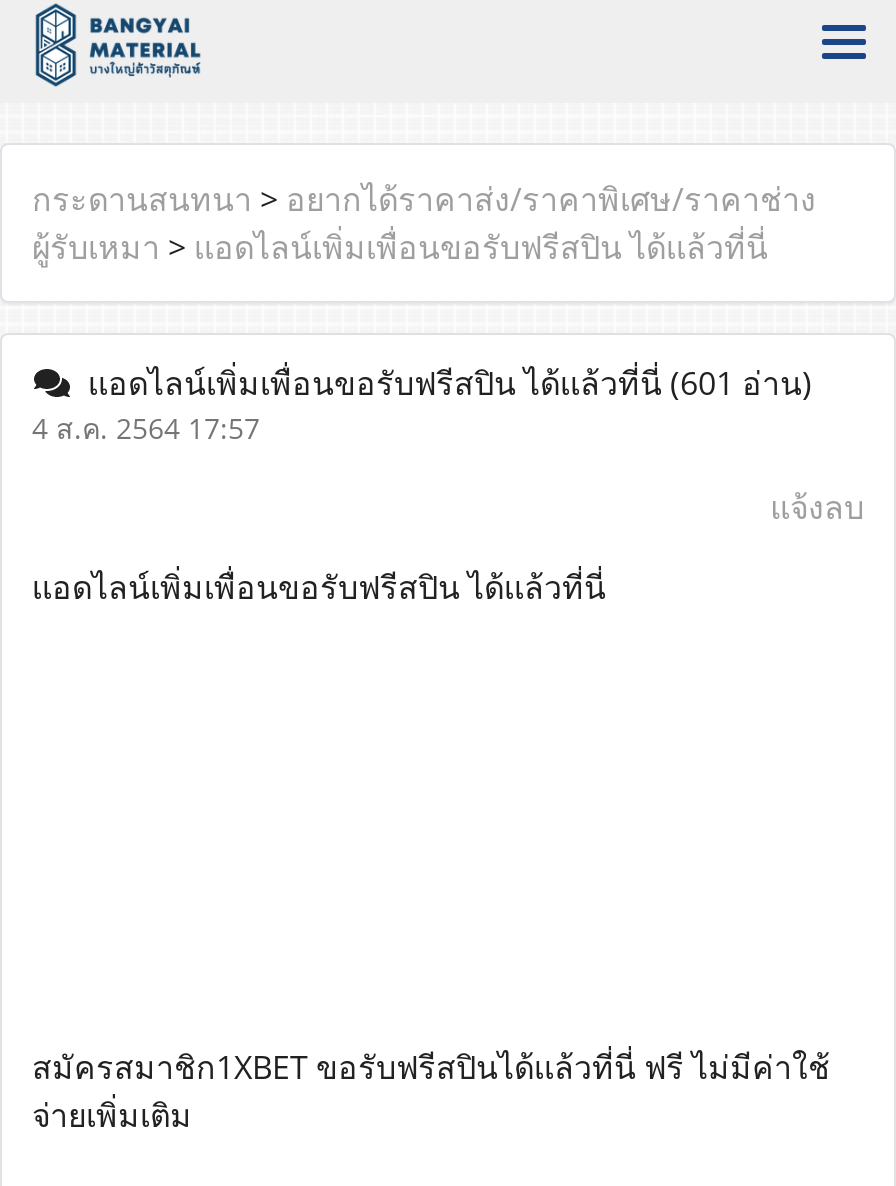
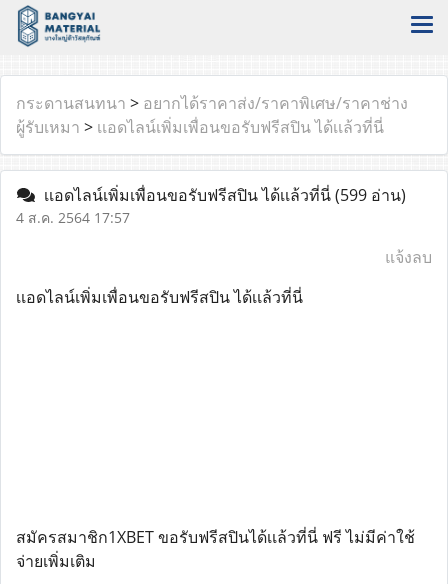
[72,361,812,405] เเอดไลน์เพิ่มเพื่อนขอรับฟรีสปิน ได้เเล้วที่นี่(601 อ่าน) -> [36,184,406,206] เเอดไลน์เพิ่มเพื่อนขอรับฟรีสปิน ได้เเล้วที่นี่(599 อ่าน)

